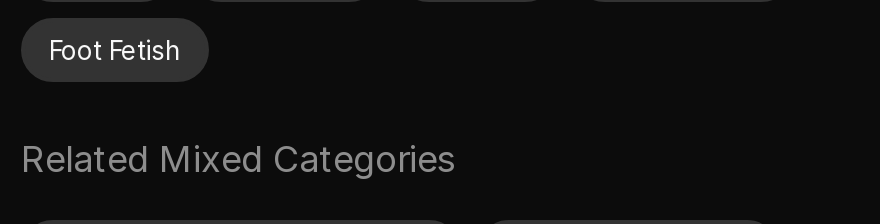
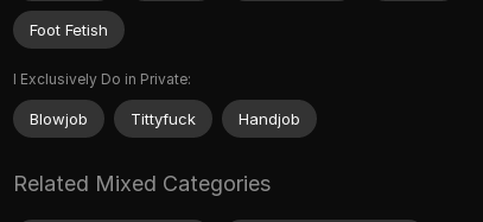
none -> [13,70,300,128] I Exclusively Do in Private: | Blowjob | Tittyfuck | Handjob

